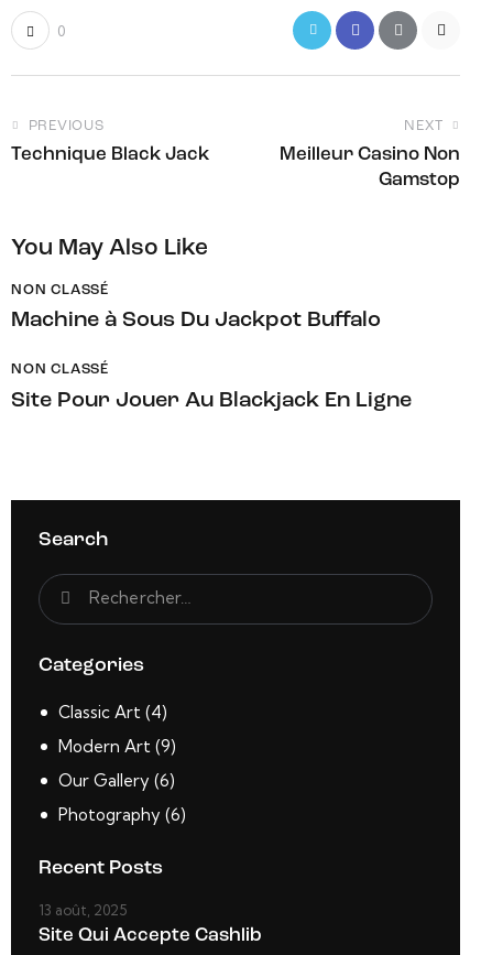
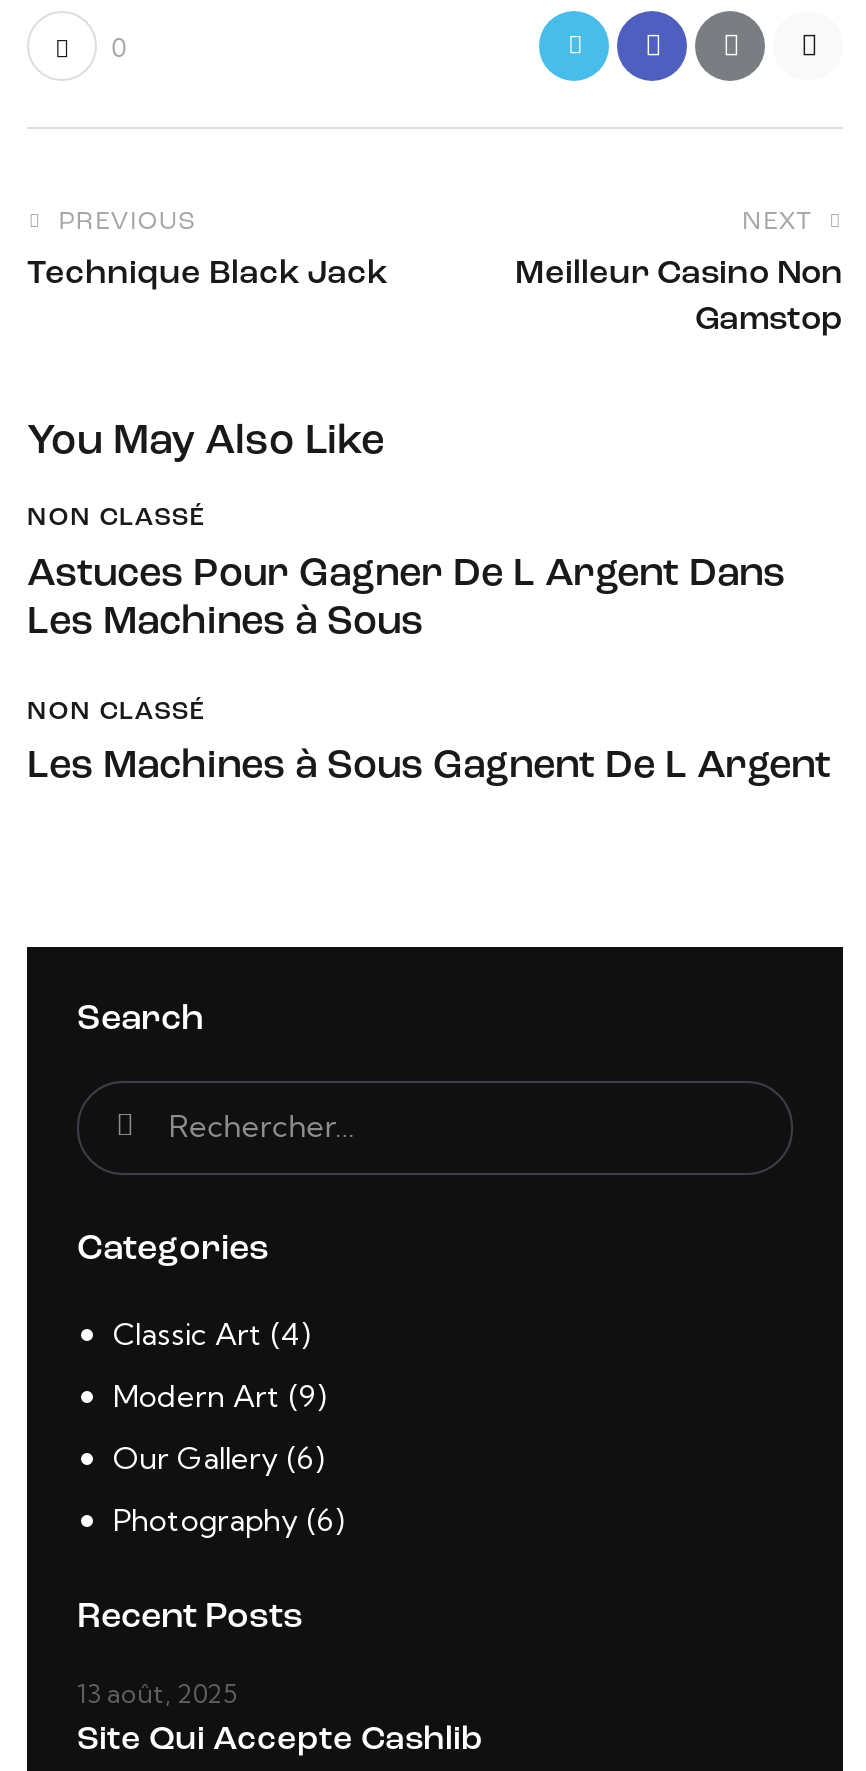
[11,310,381,332] Machine à Sous Du Jackpot Buffalo -> [27,555,785,643] Astuces Pour Gagner De L Argent Dans | Les Machines à Sous
[11,389,412,411] Site Pour Jouer Au Blackjack En Ligne -> [27,748,831,788] Les Machines à Sous Gagnent De L Argent

